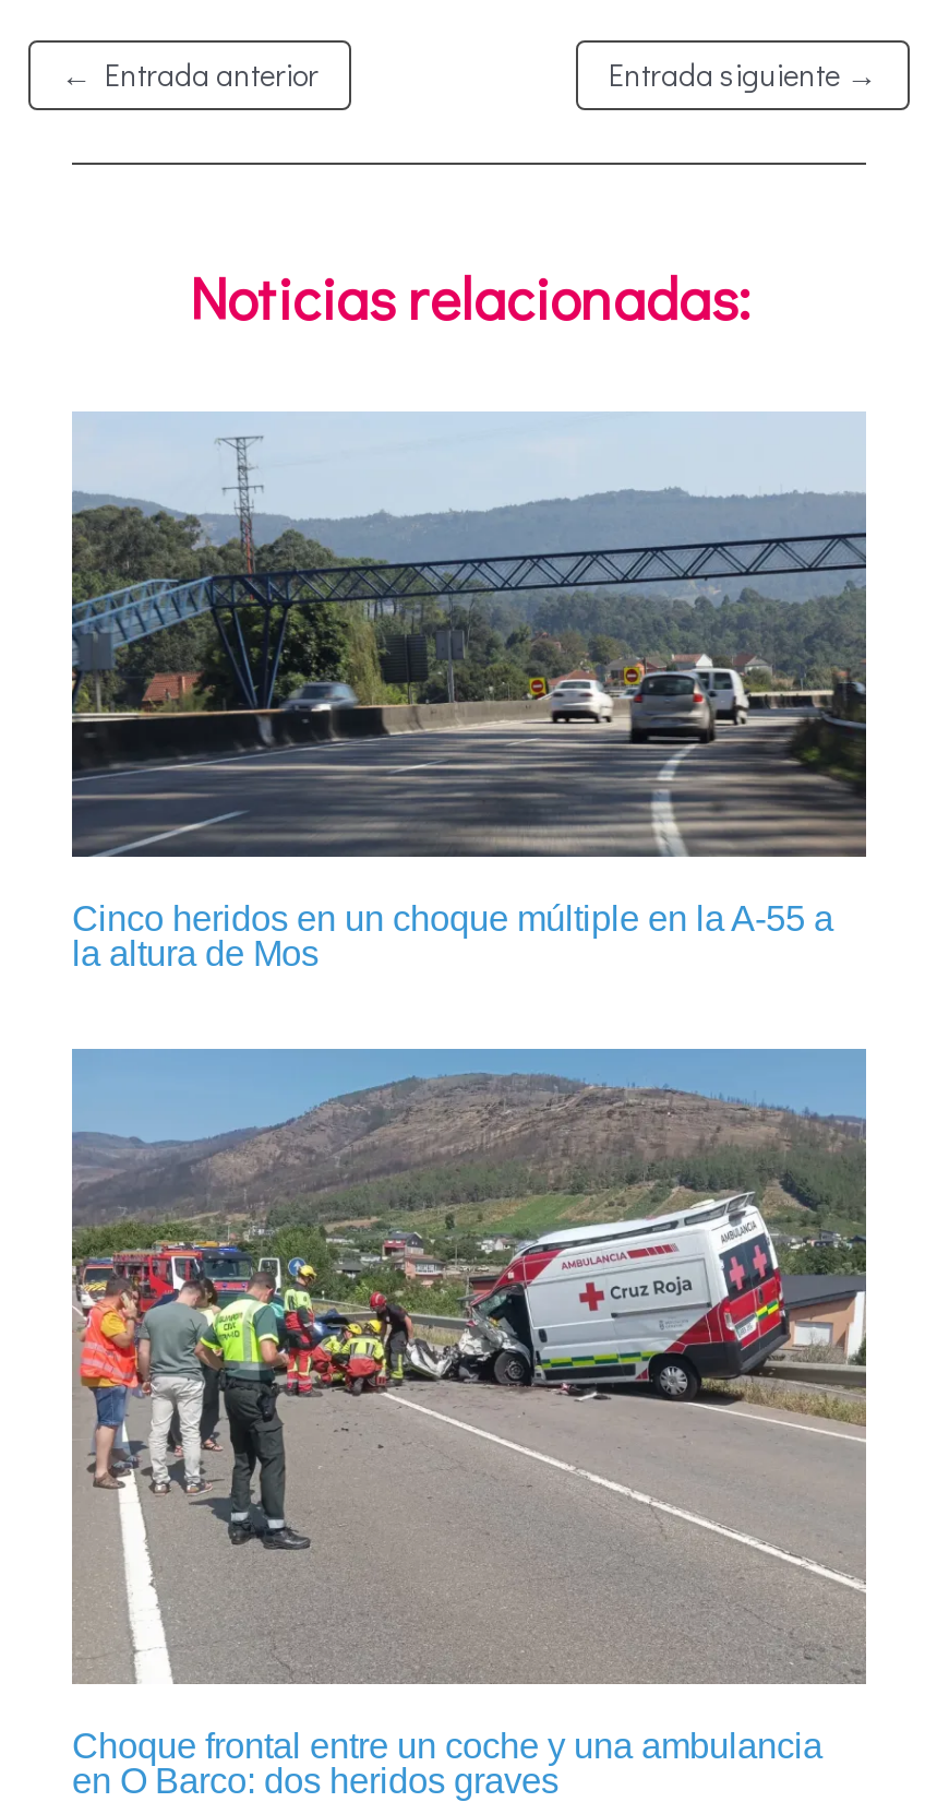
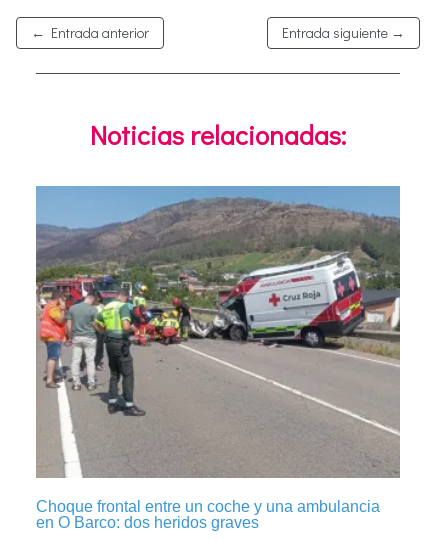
[72,411,868,972] [image] | Cinco heridos en un choque múltiple en la A-55 a | la altura de Mos -> none

